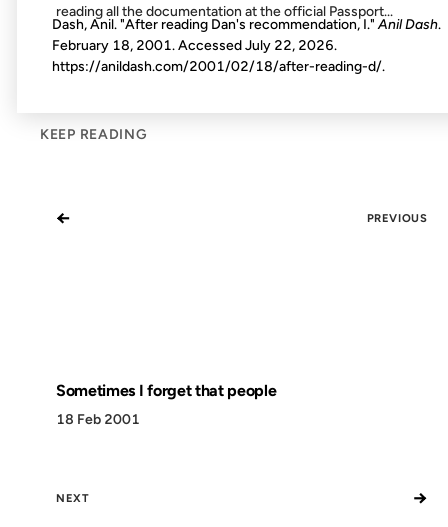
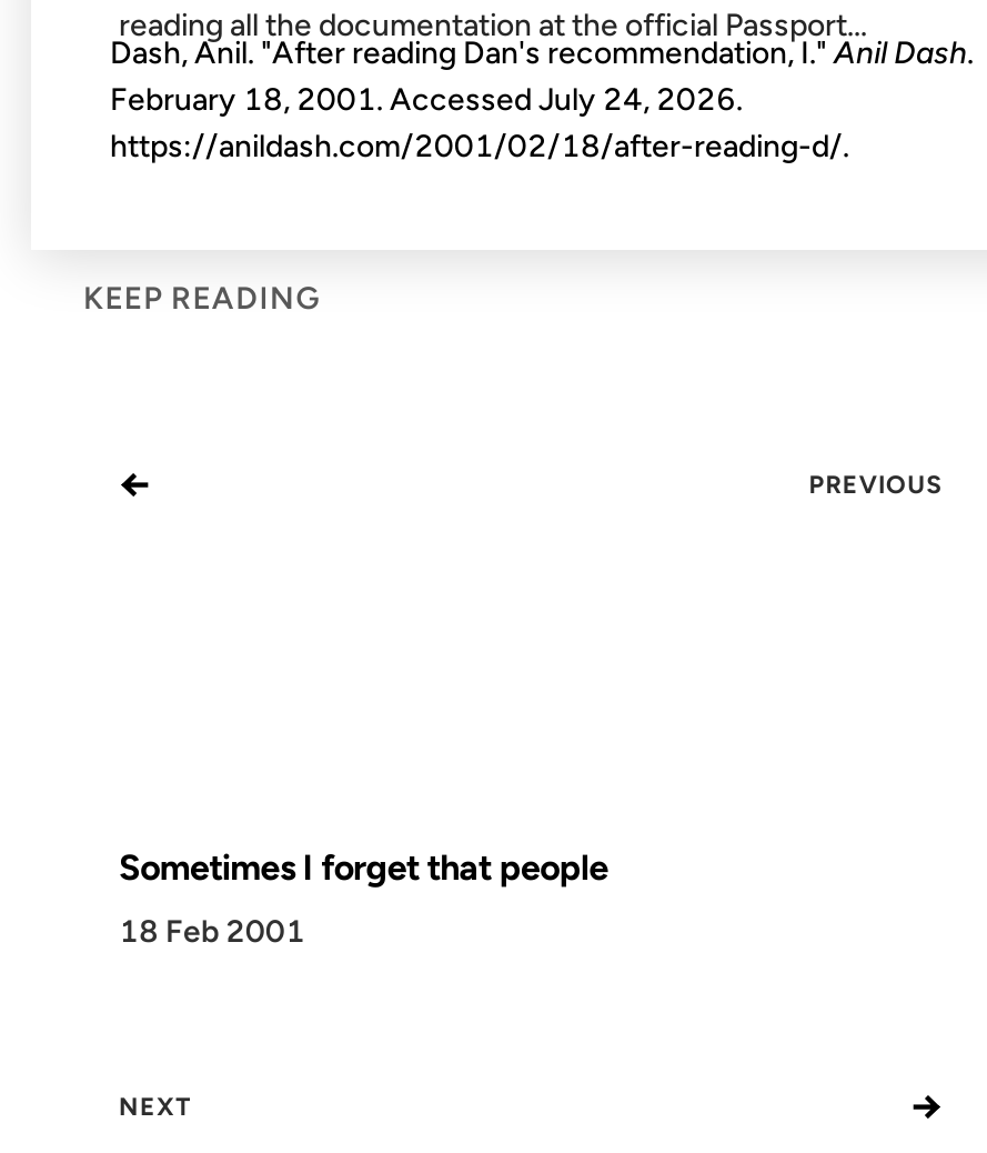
[52,37,337,54] February 18, 2001. Accessed July 22, 2026. -> [110,82,743,120] February 18, 2001. Accessed July 24, 2026.

